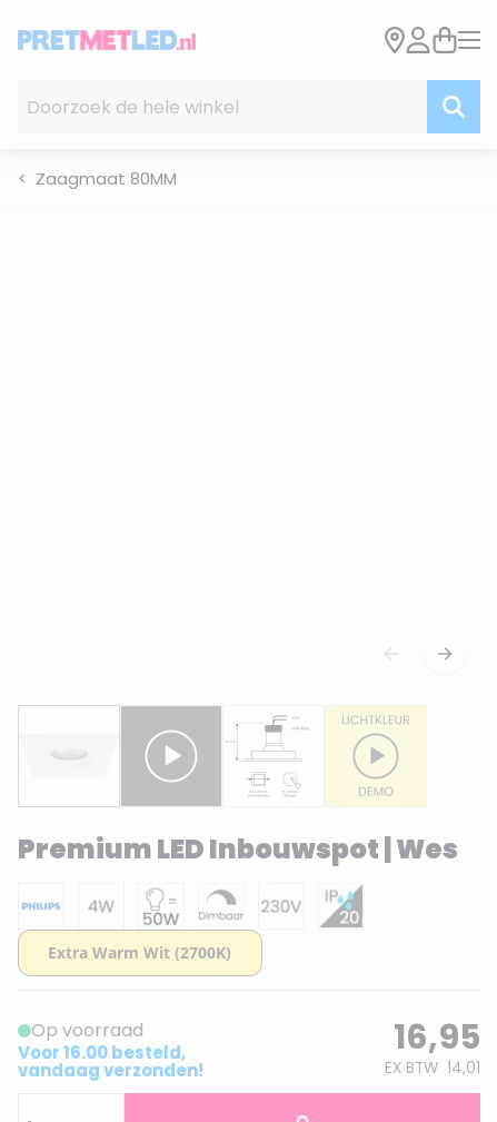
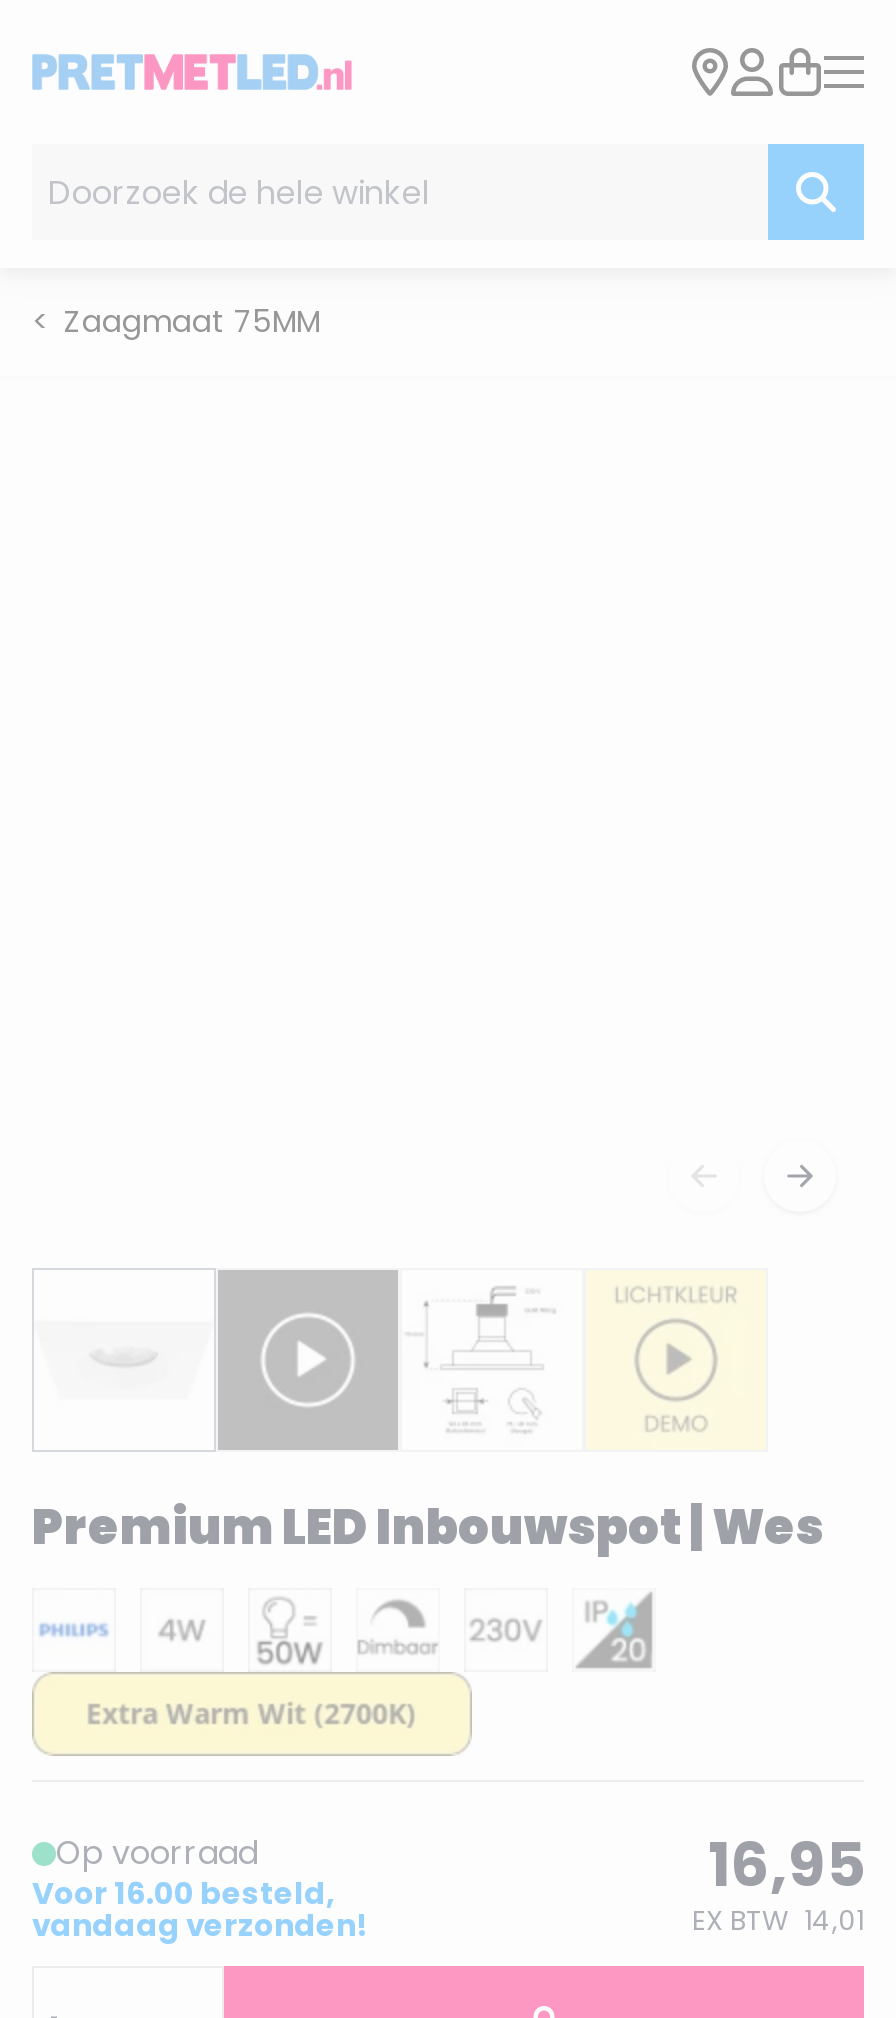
[36,167,177,190] Zaagmaat 80MM -> [64,300,320,342] Zaagmaat 75MM

